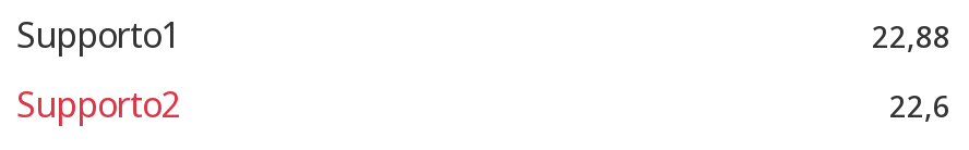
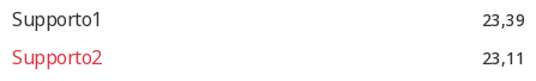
[872,14,950,55] 22,88 -> [482,8,525,30] 23,39
[889,84,950,125] 22,6 -> [482,46,525,68] 23,11

